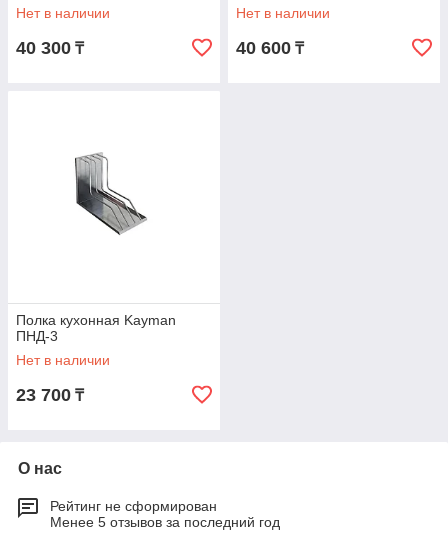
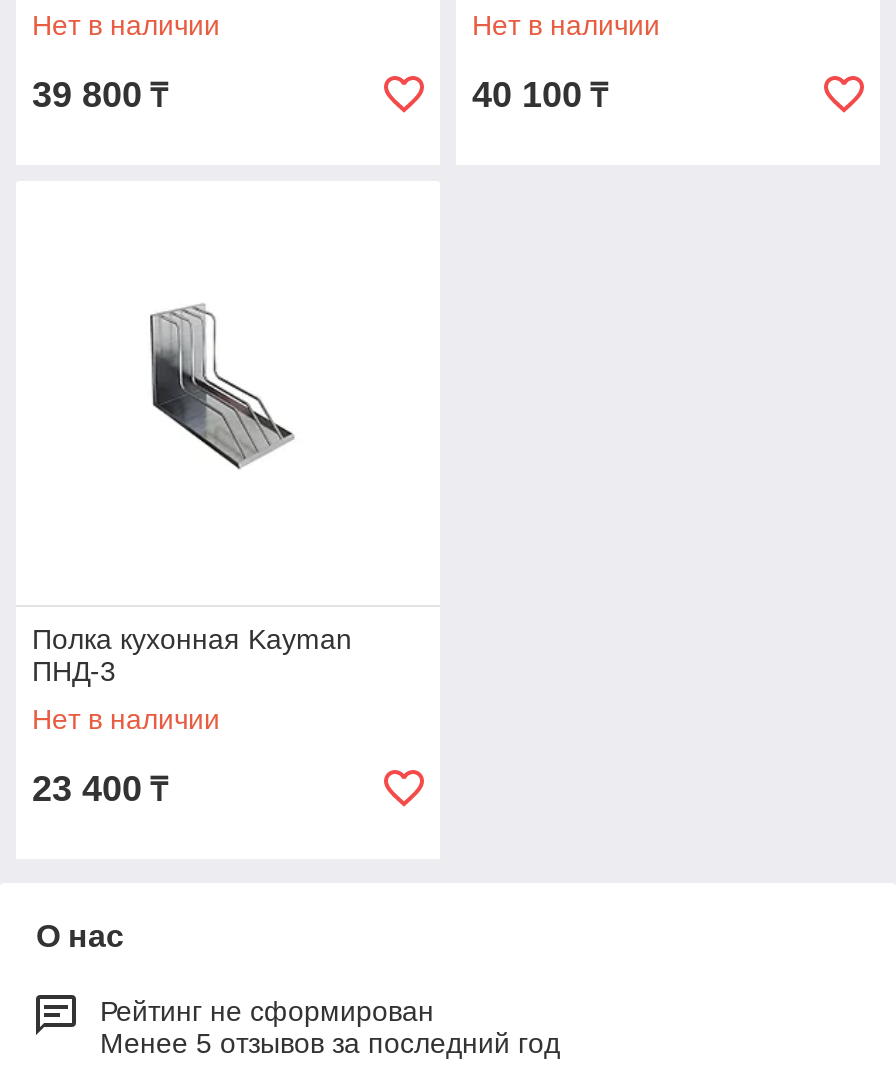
[16,38,84,58] 40 300 ₸ -> [32,75,168,115] 39 800 ₸
[236,38,304,58] 40 600 ₸ -> [472,75,608,115] 40 100 ₸
[16,385,84,405] 23 700 ₸ -> [32,769,168,809] 23 400 ₸

